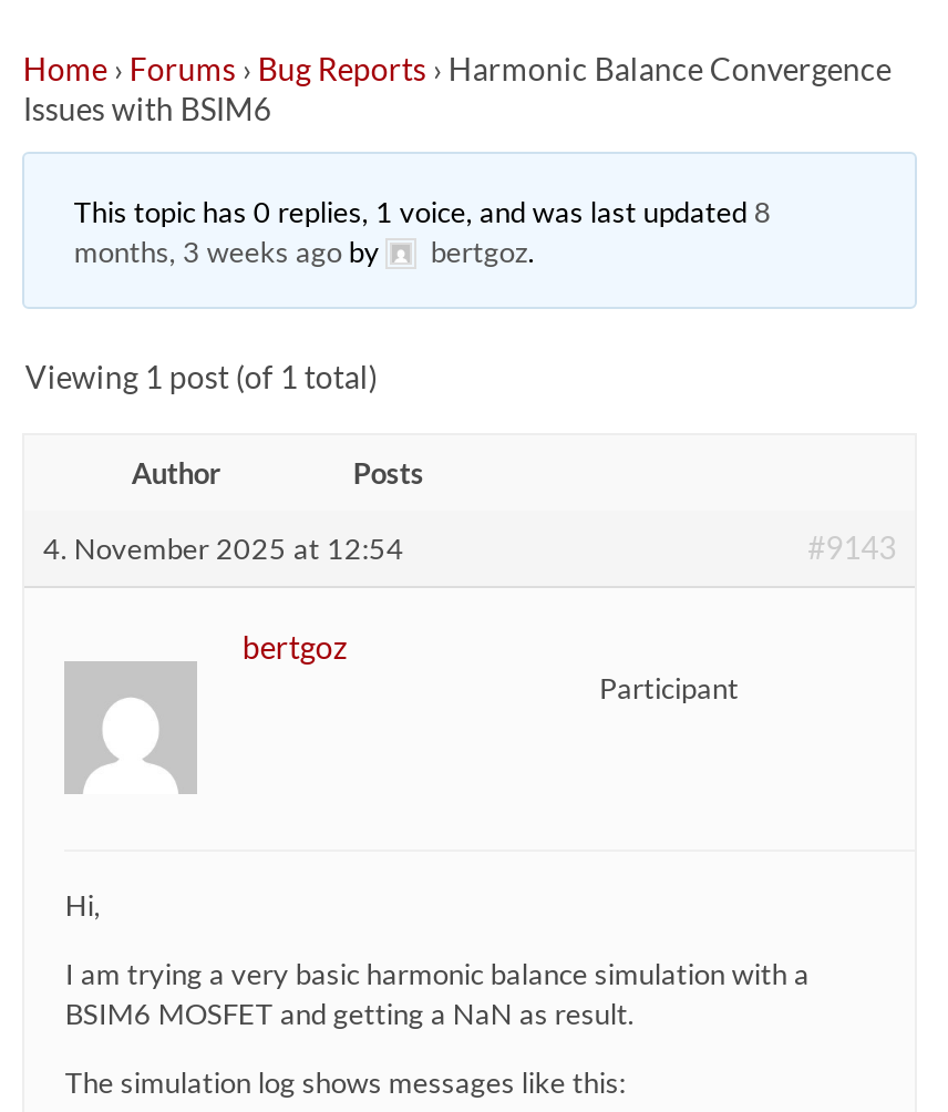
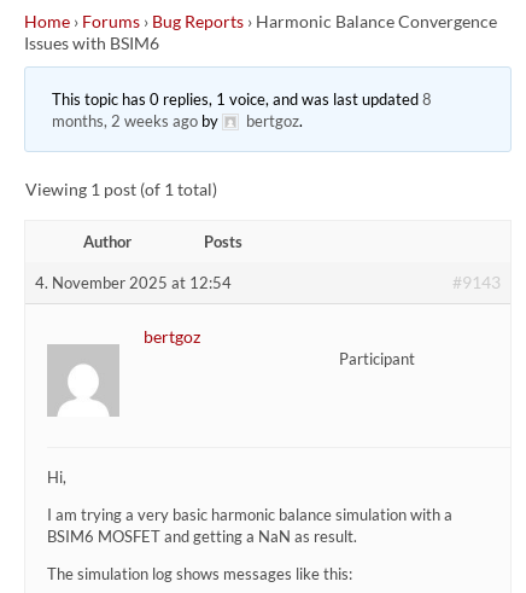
[74,233,386,268] months, 3 weeks ago by -> [52,111,222,130] months, 2 weeks ago by

